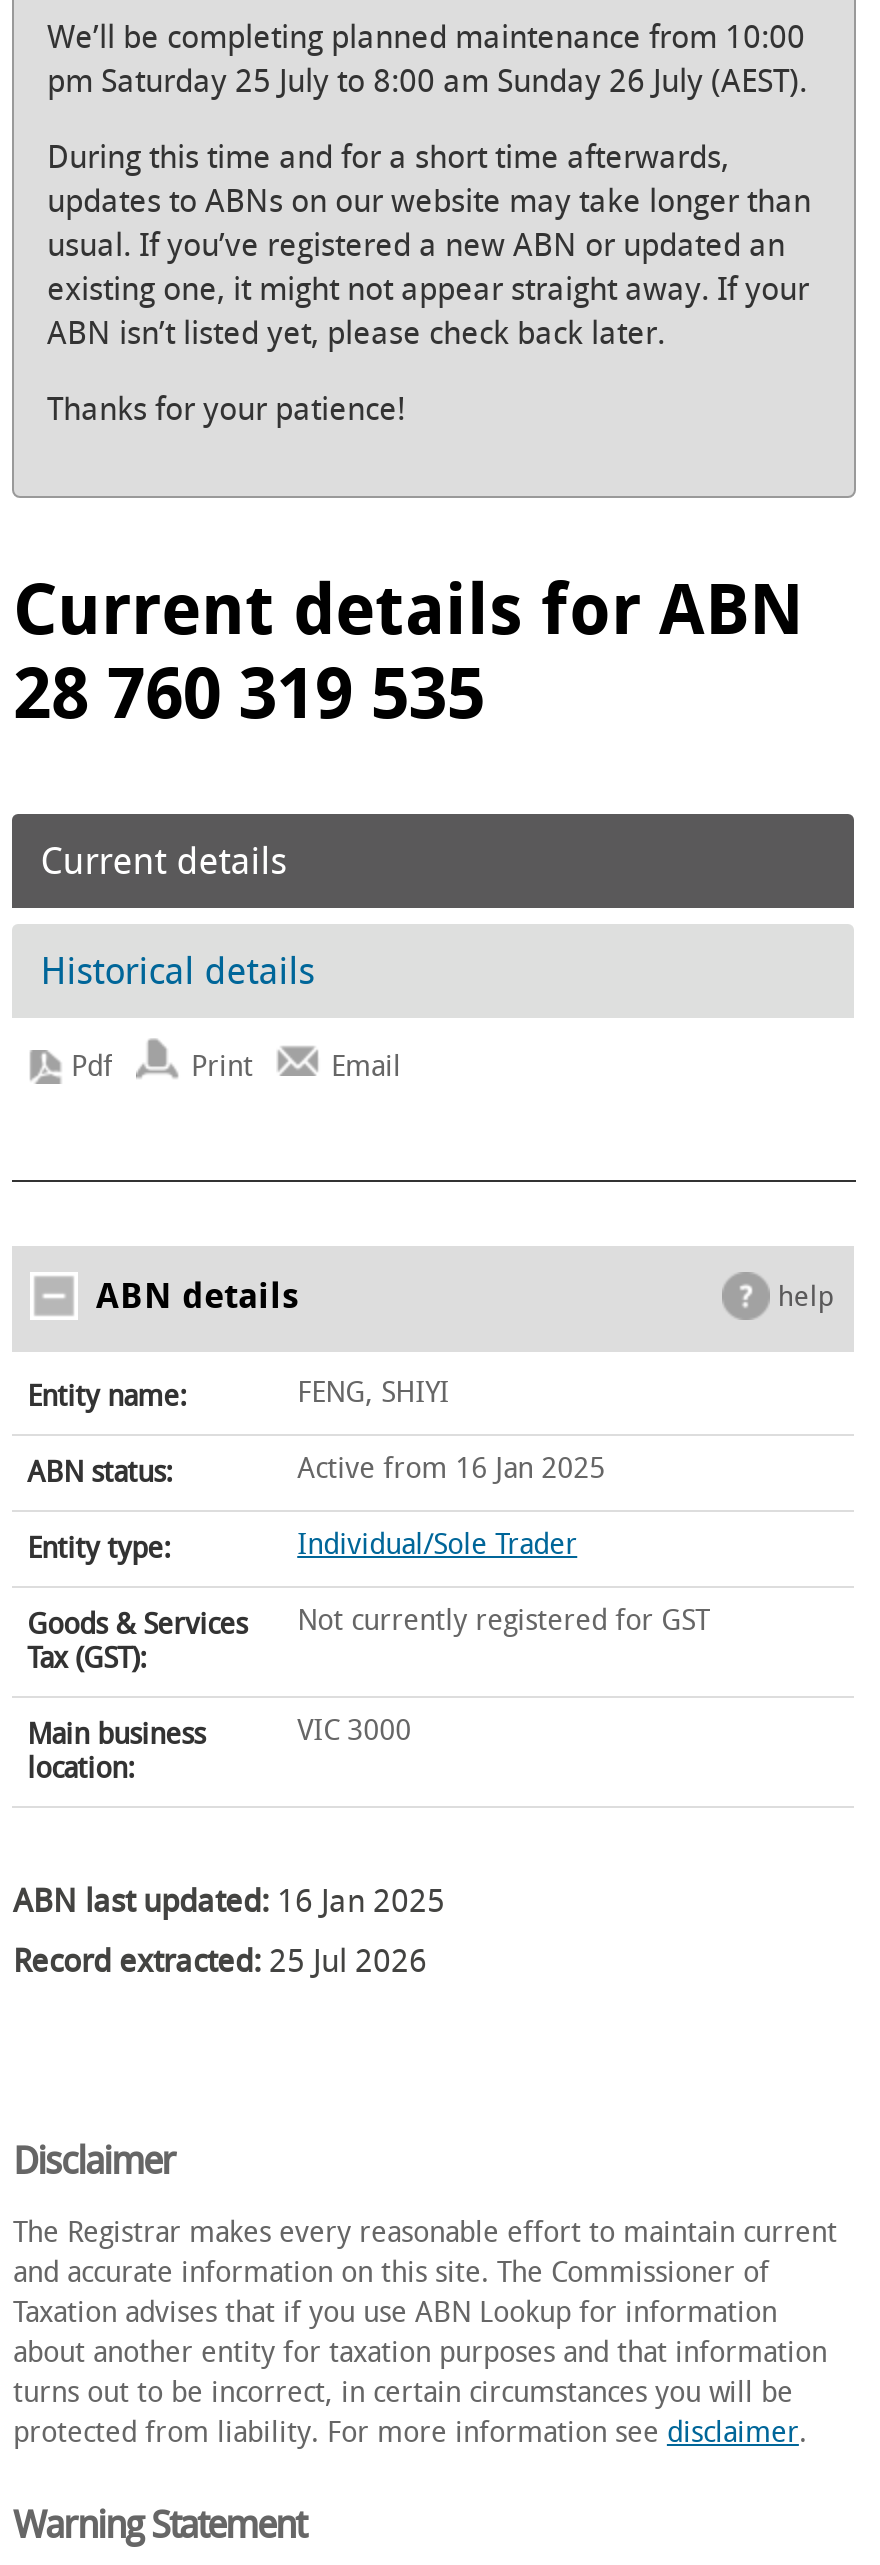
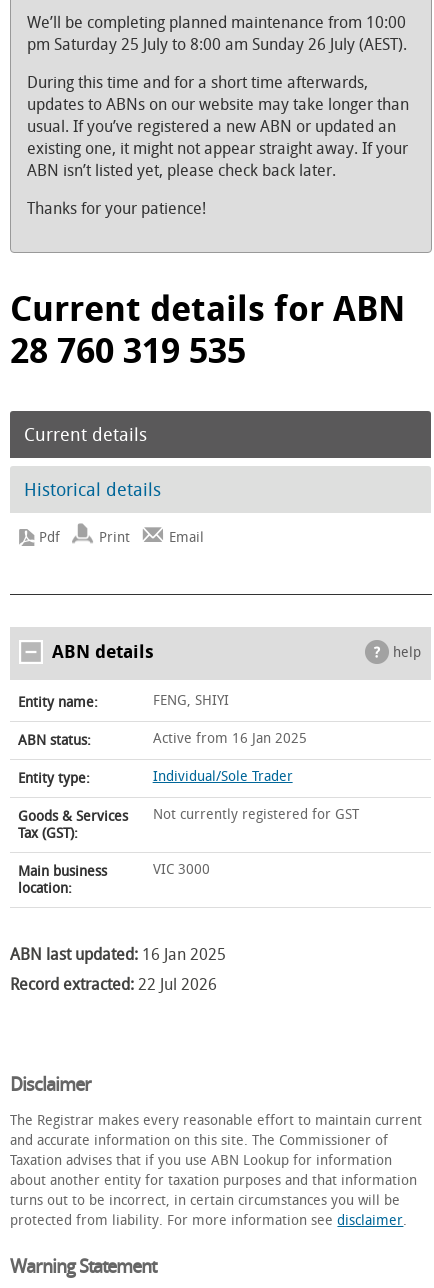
[13,1942,427,1980] Record extracted: 25 Jul 2026 -> [10,975,217,994] Record extracted: 22 Jul 2026

